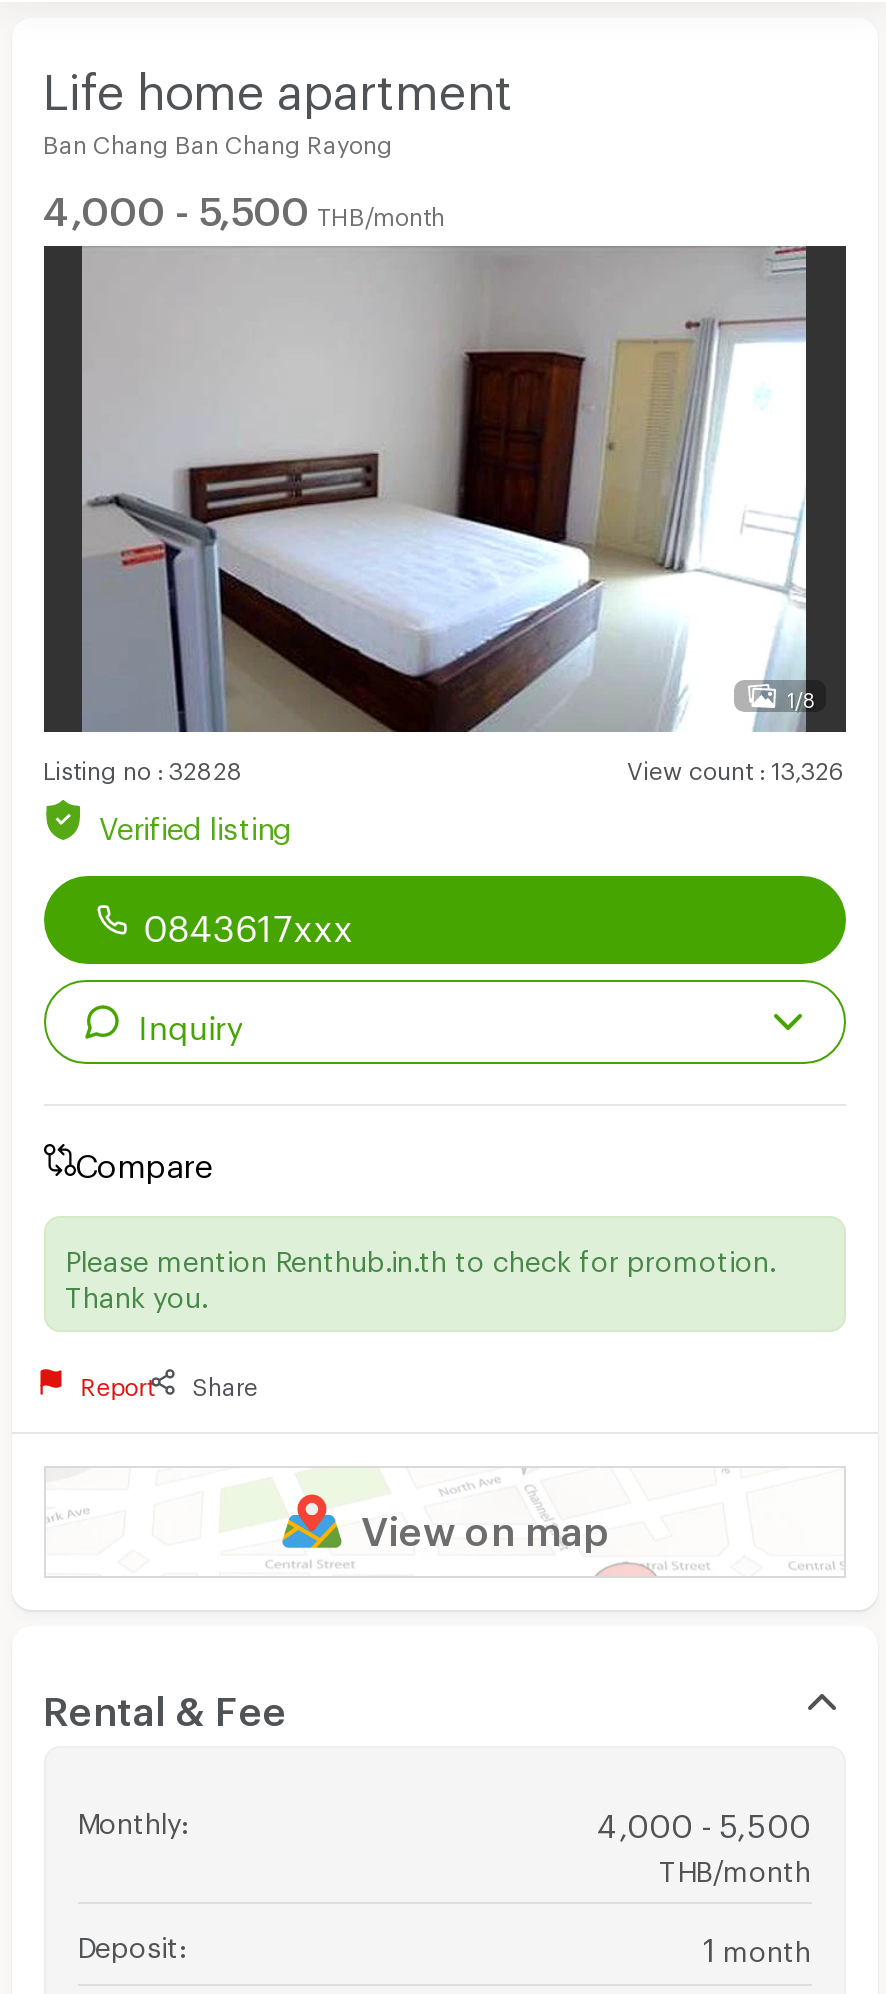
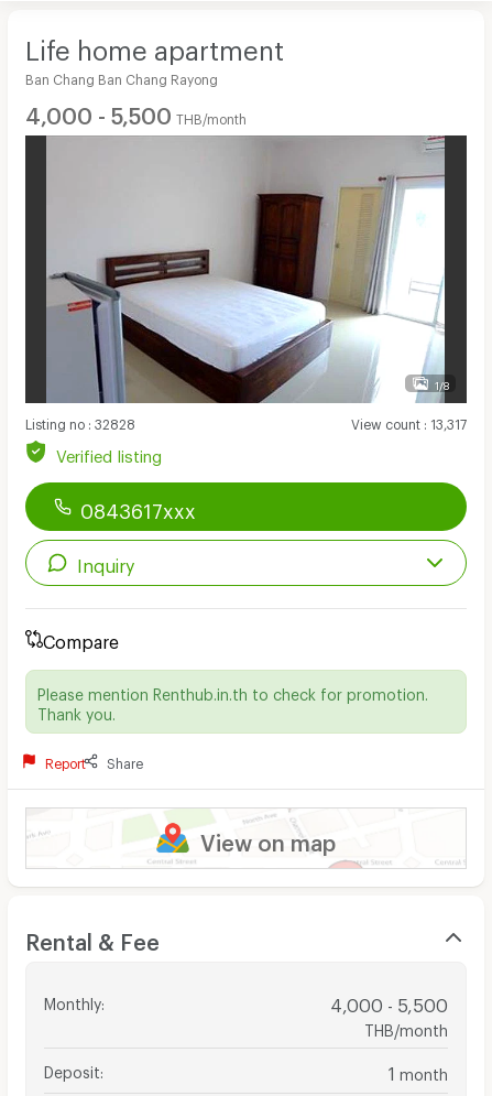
[627,755,845,775] View count: 13,326 -> [351,416,466,427] View count: 13,317

